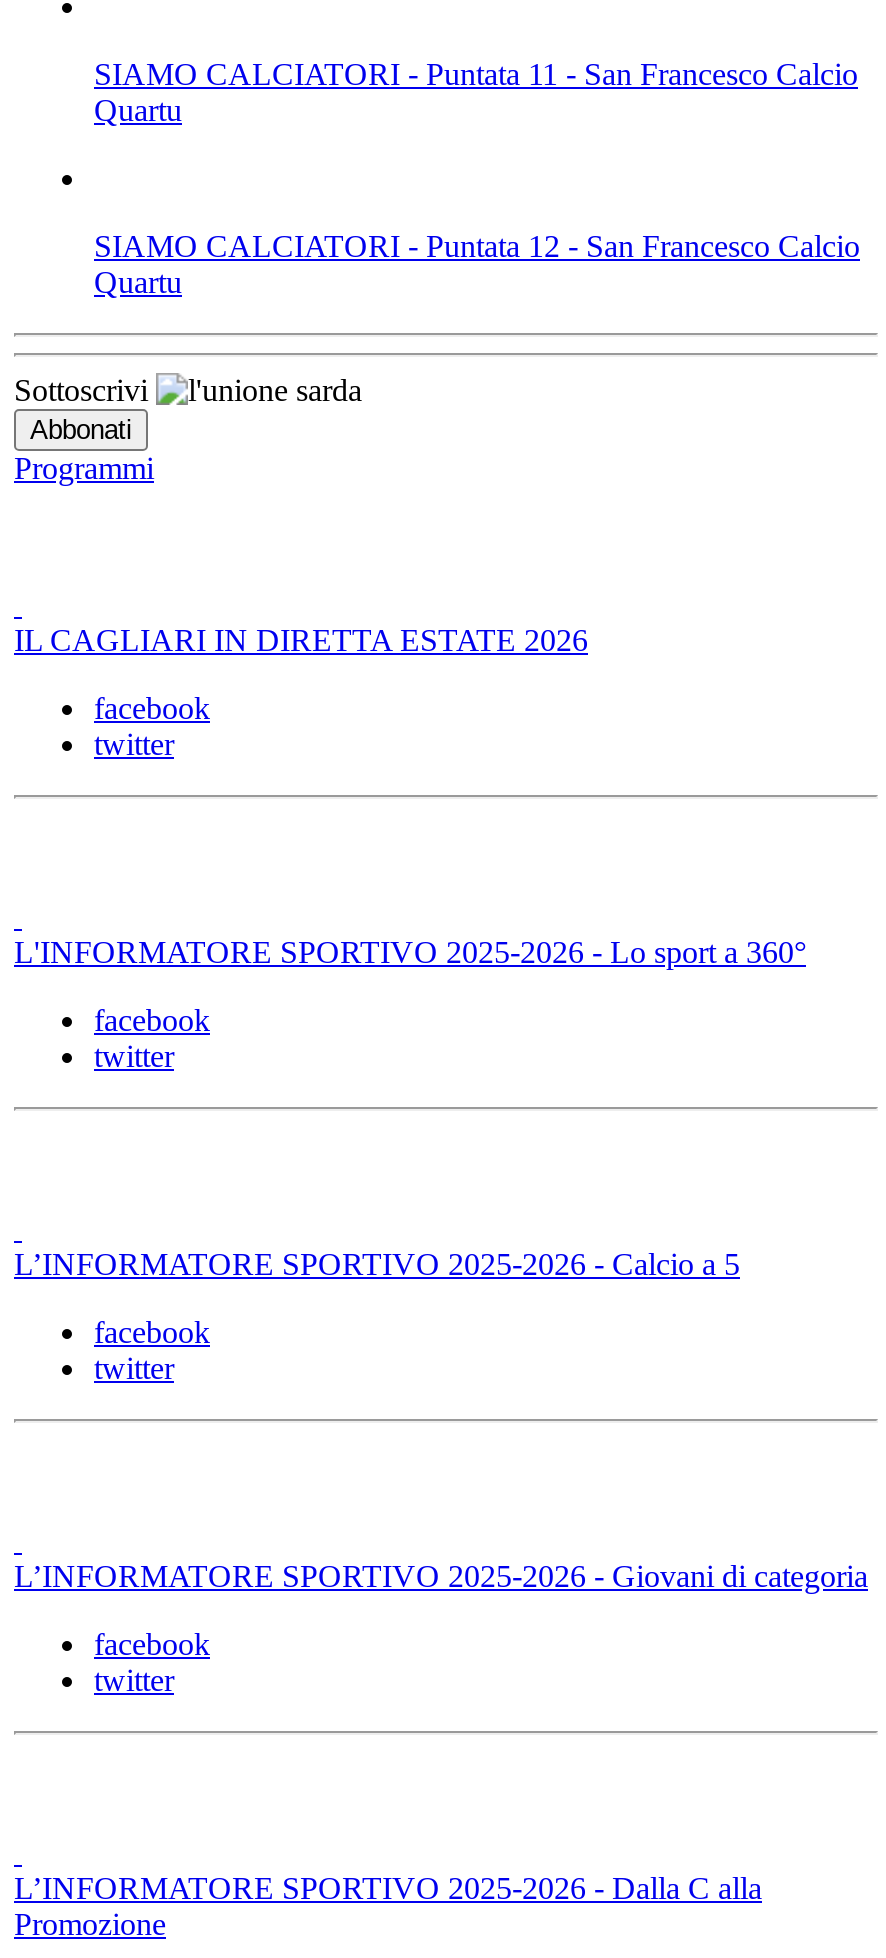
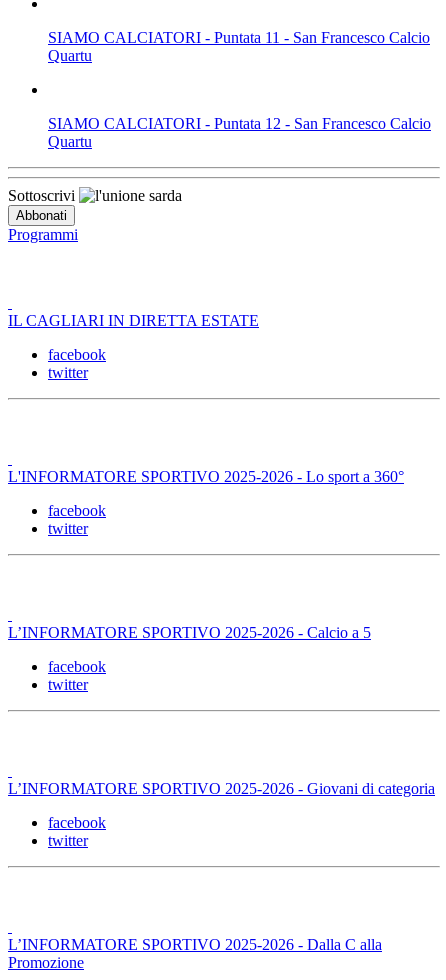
[14,622,588,656] IL CAGLIARI IN DIRETTA ESTATE 2026 -> [8,311,259,328] IL CAGLIARI IN DIRETTA ESTATE

